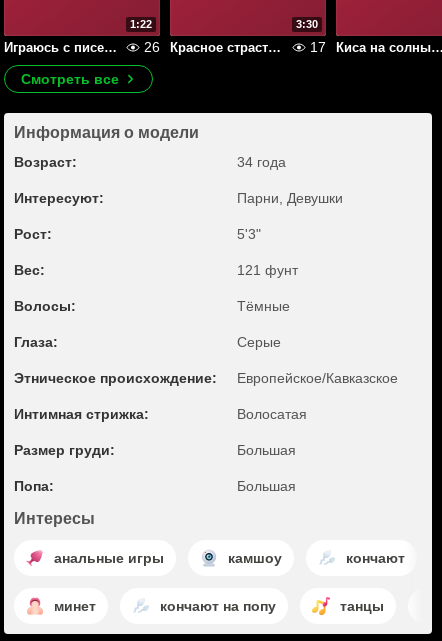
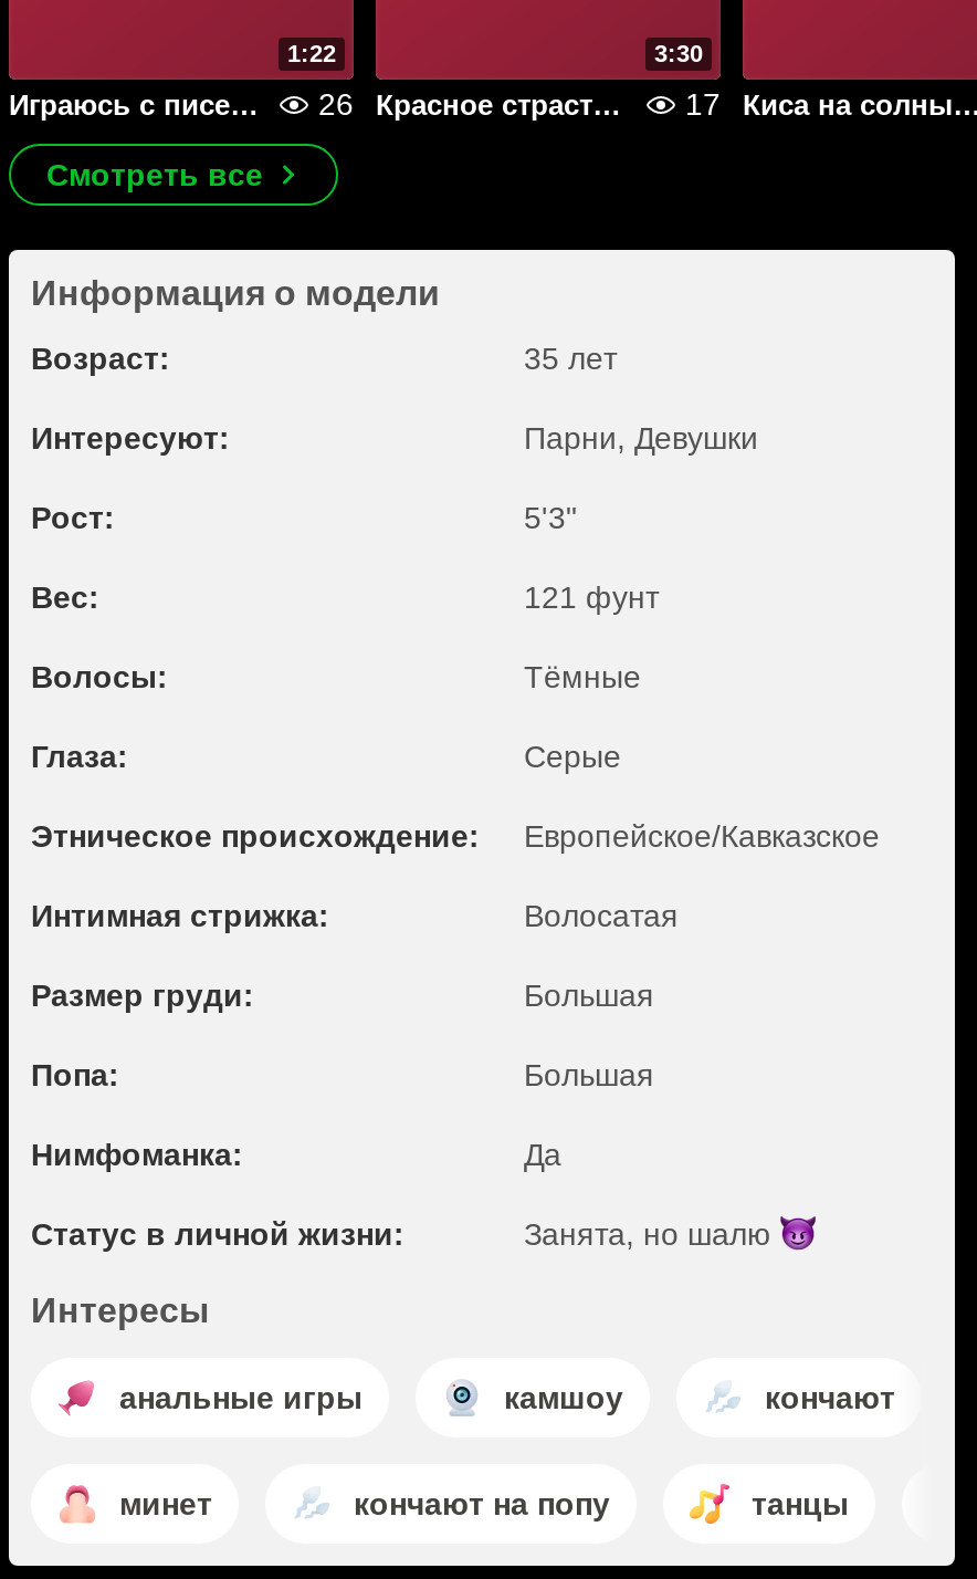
[237,154,286,170] 34 года -> [524,341,617,376] 35 лет
none -> [31,1137,780,1252] Нимфоманка: | Да | Статус в личной жизни: | Занята, но шалю

